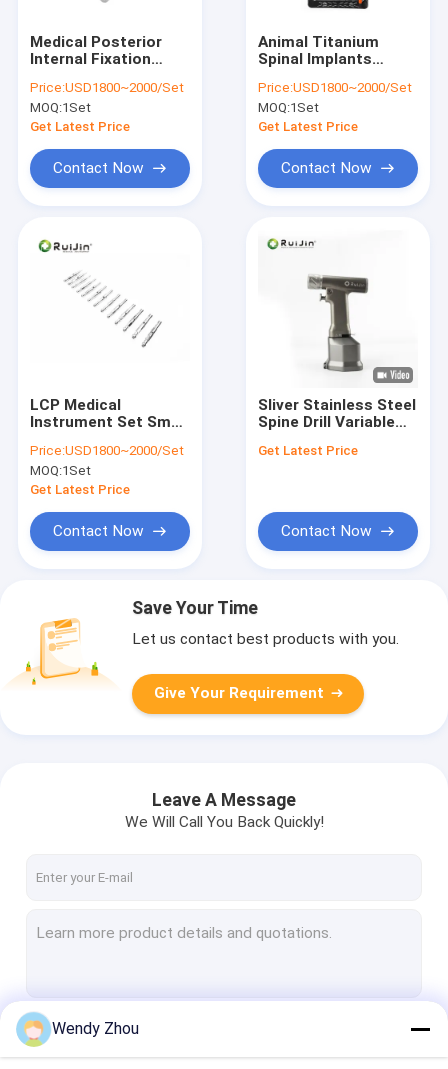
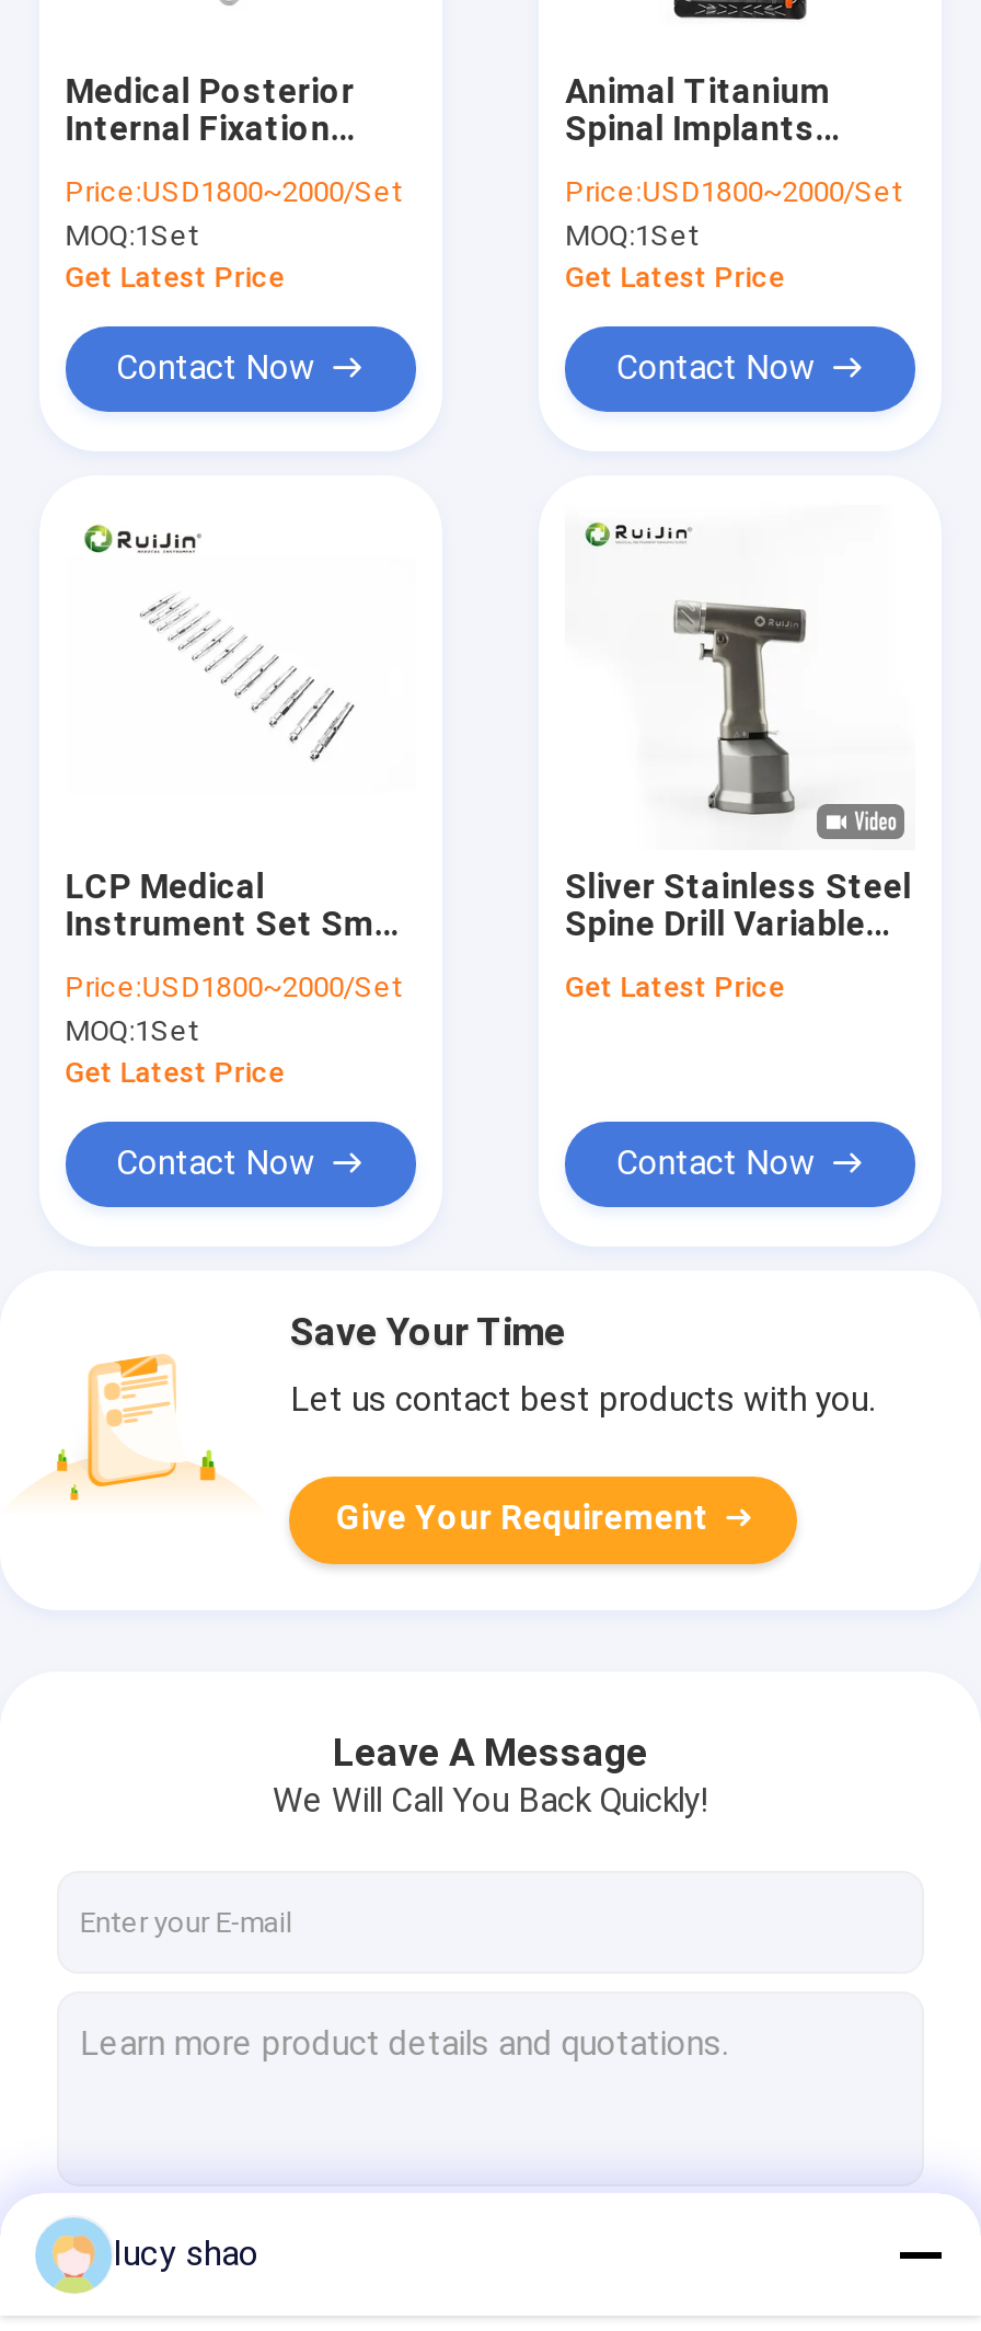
[52,1019,139,1038] Wendy Zhou -> [114,2232,258,2274] lucy shao

